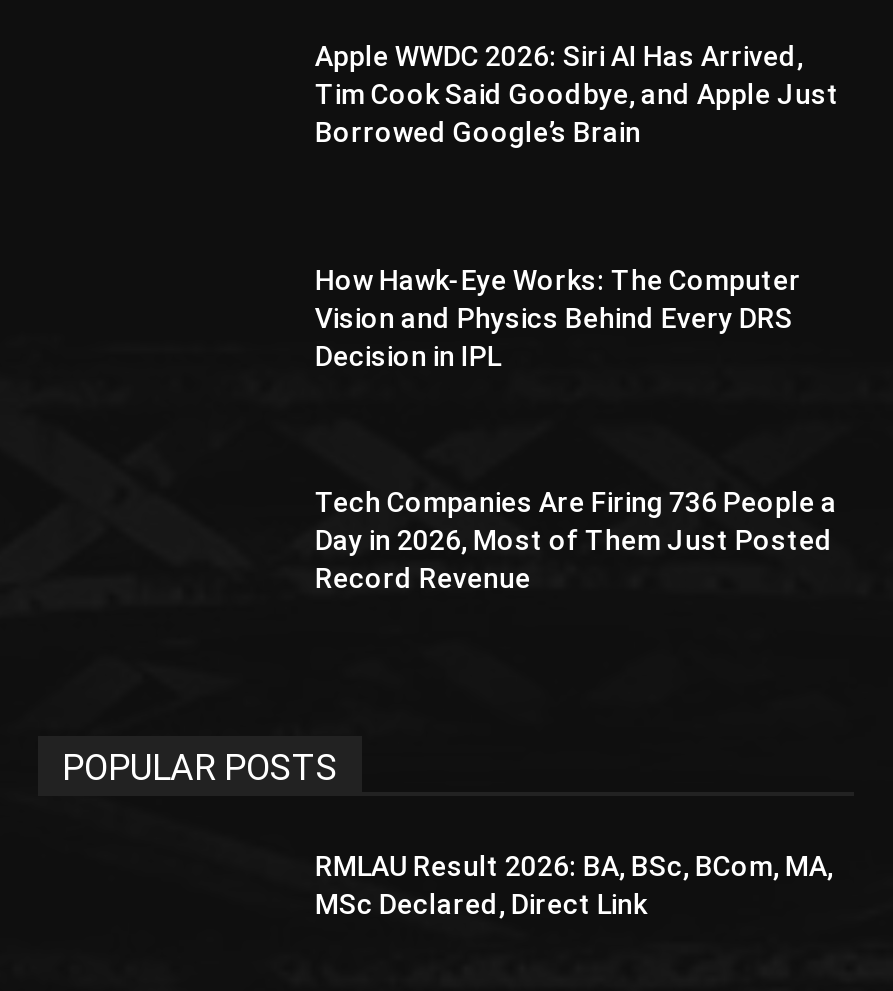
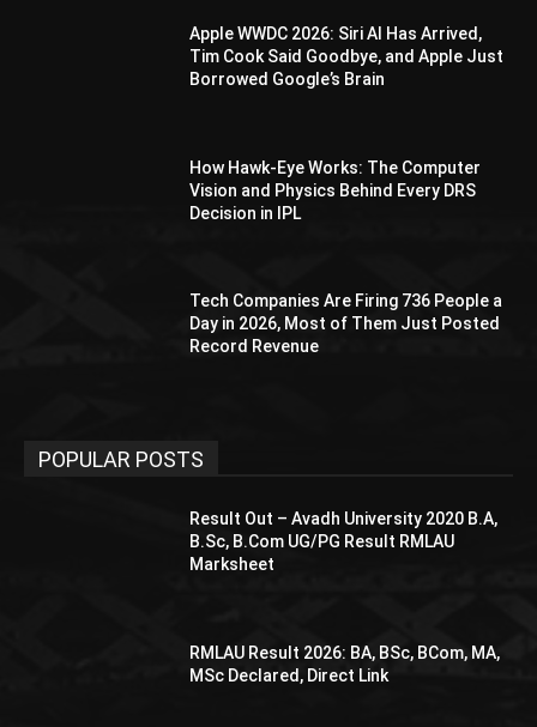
none -> [190,509,498,574] Result Out – Avadh University 2020 B.A, | B.Sc, B.Com UG/PG Result RMLAU | Marksheet

